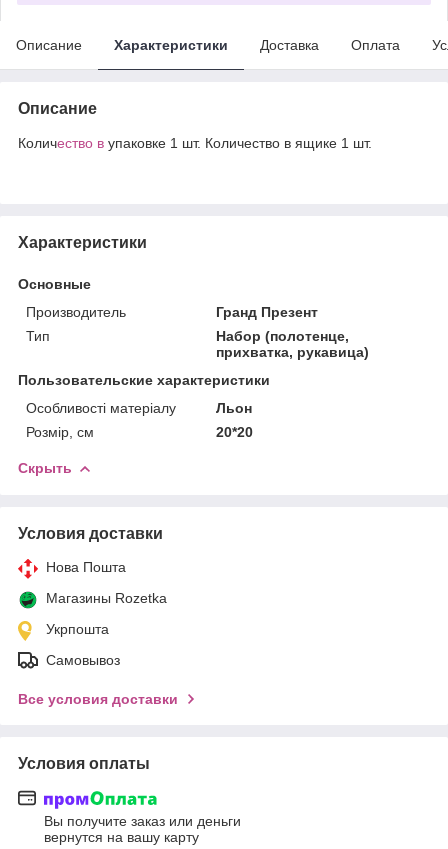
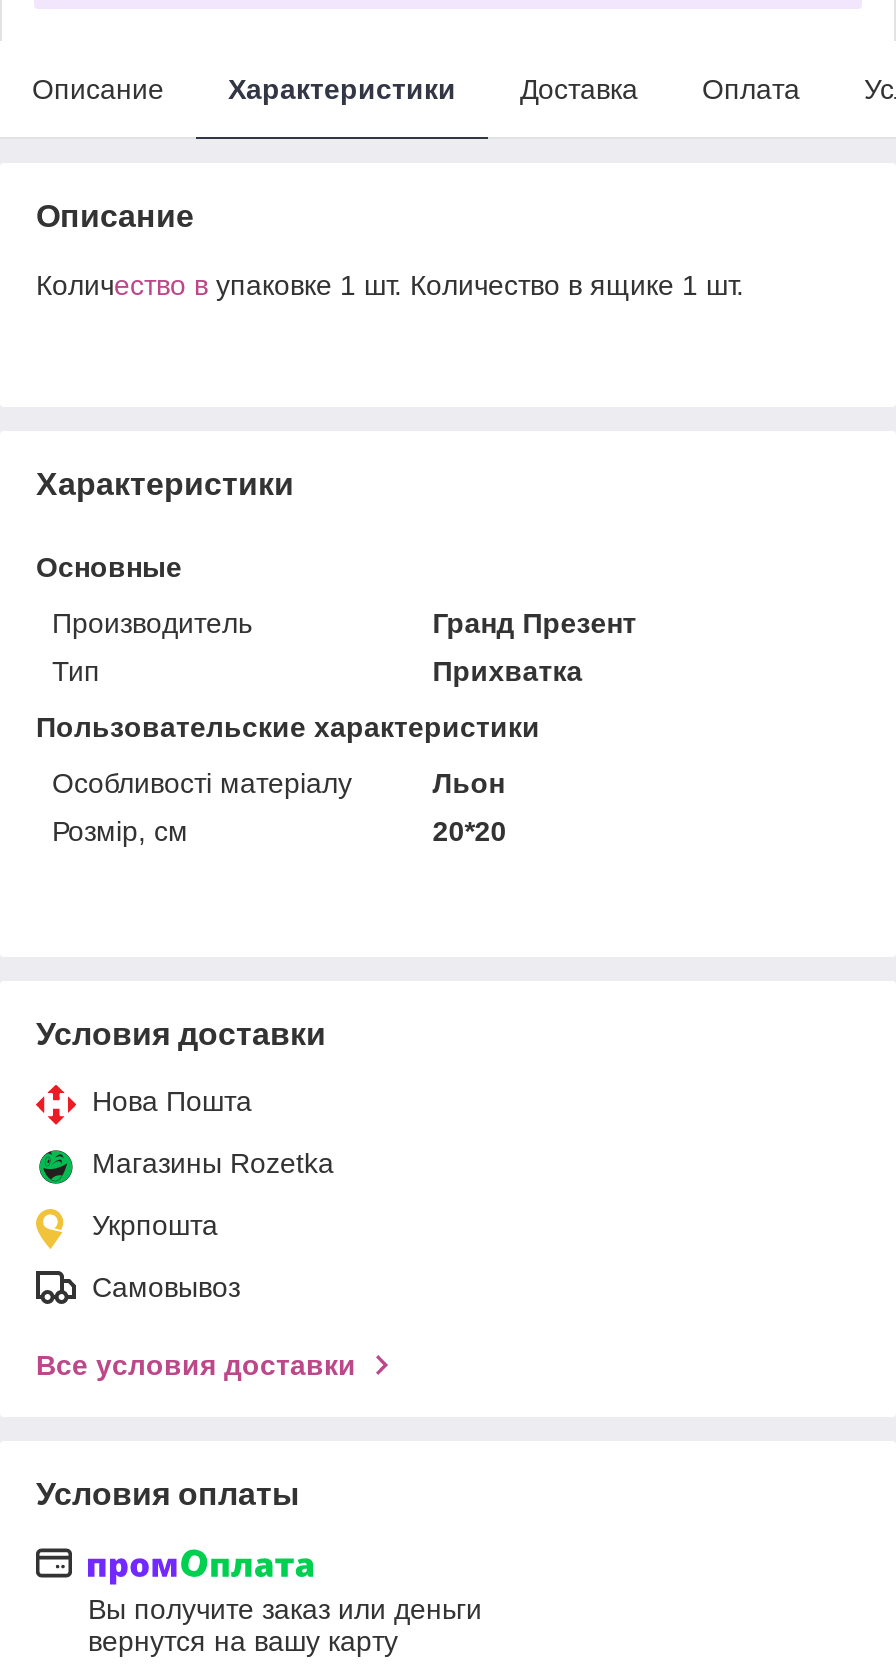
[216,328,369,360] Набор (полотенце, | прихватка, рукавица) -> [432,655,582,687] Прихватка
[18,460,72,476] Скрыть -> none

